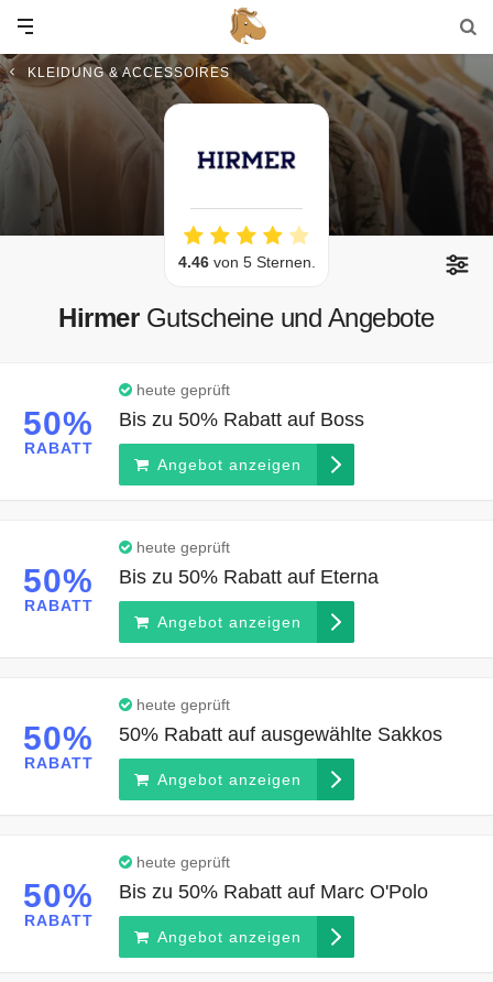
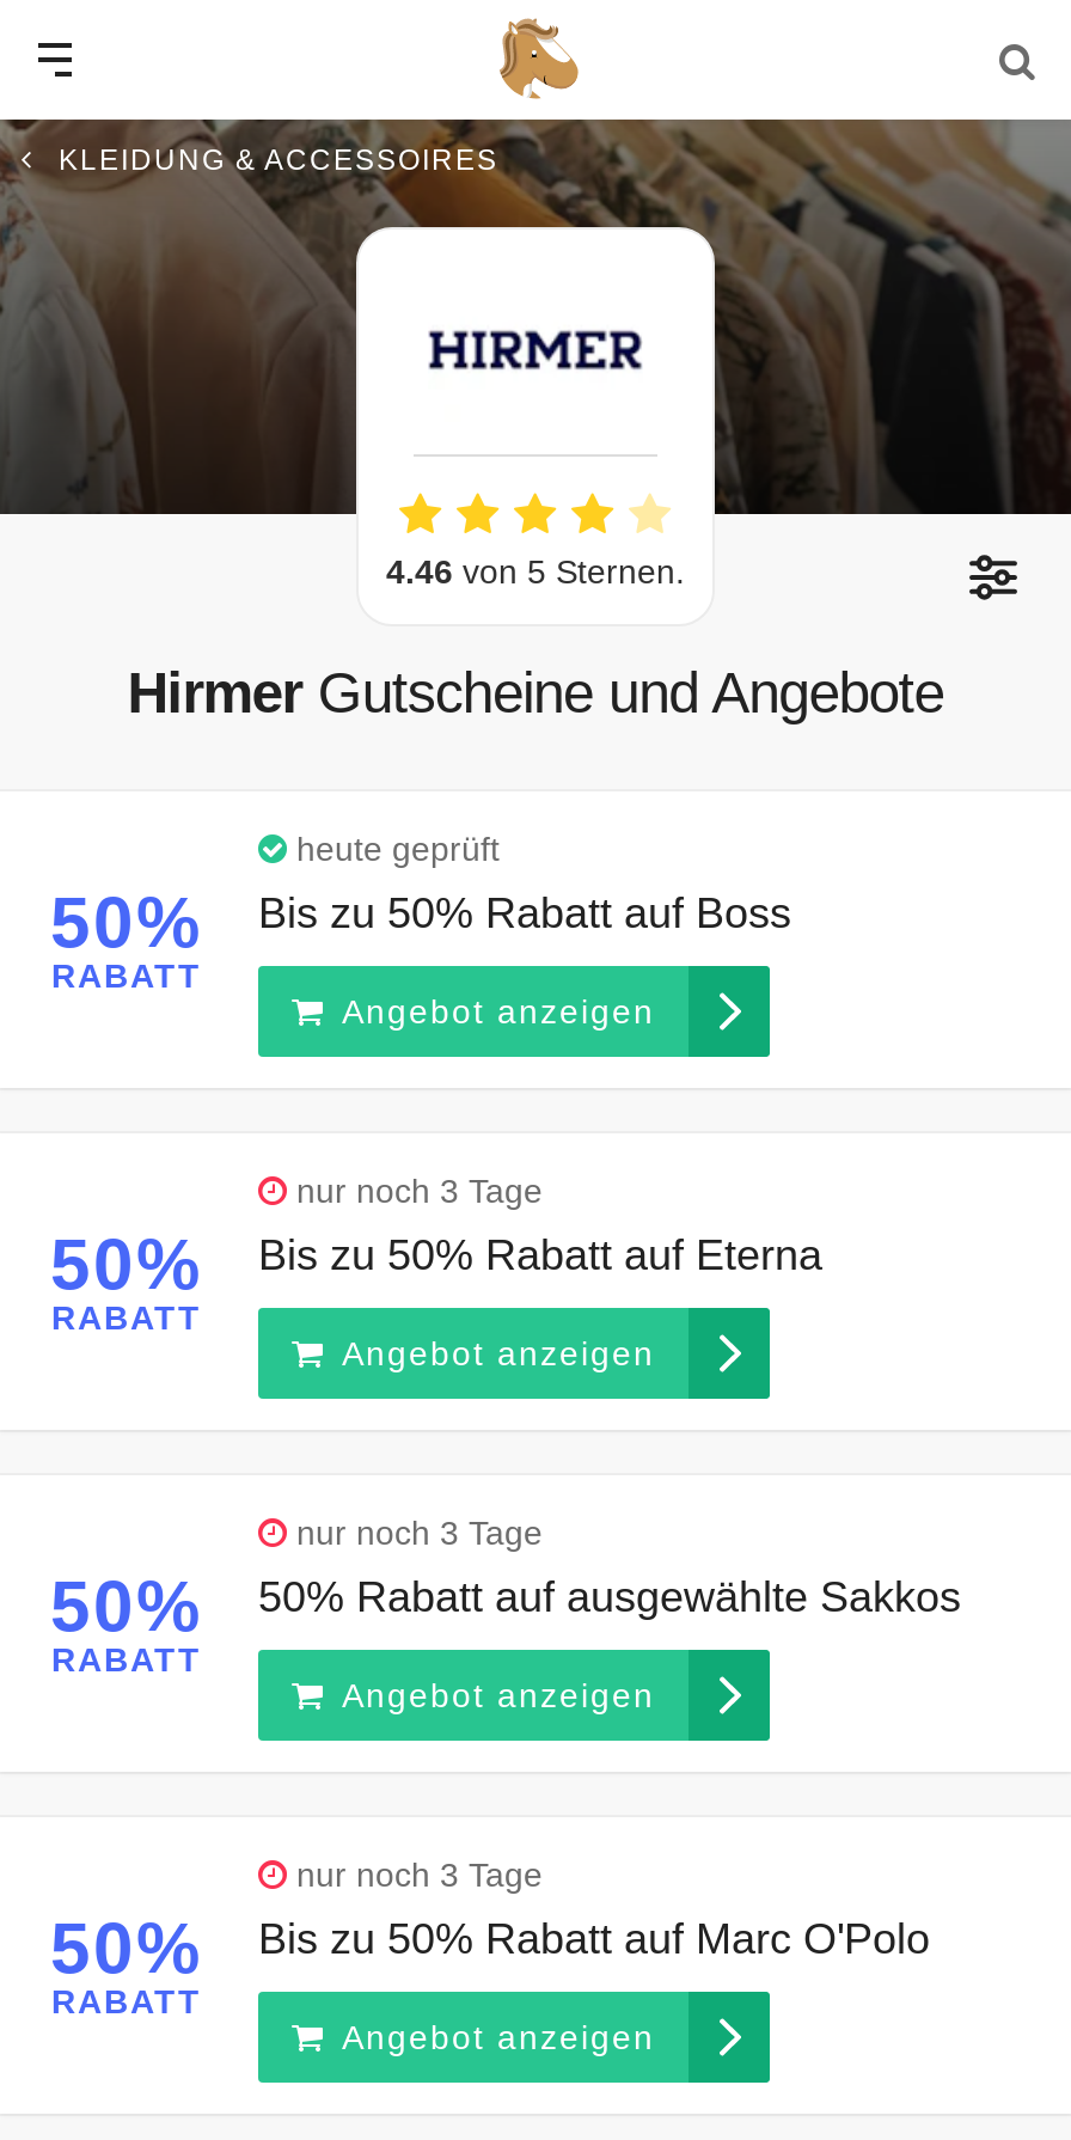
[132,538,230,555] heute geprüft -> [287,1170,543,1209] nur noch 3 Tage
[132,695,230,713] heute geprüft -> [287,1512,543,1551] nur noch 3 Tage
[132,853,230,870] heute geprüft -> [287,1854,543,1893] nur noch 3 Tage

